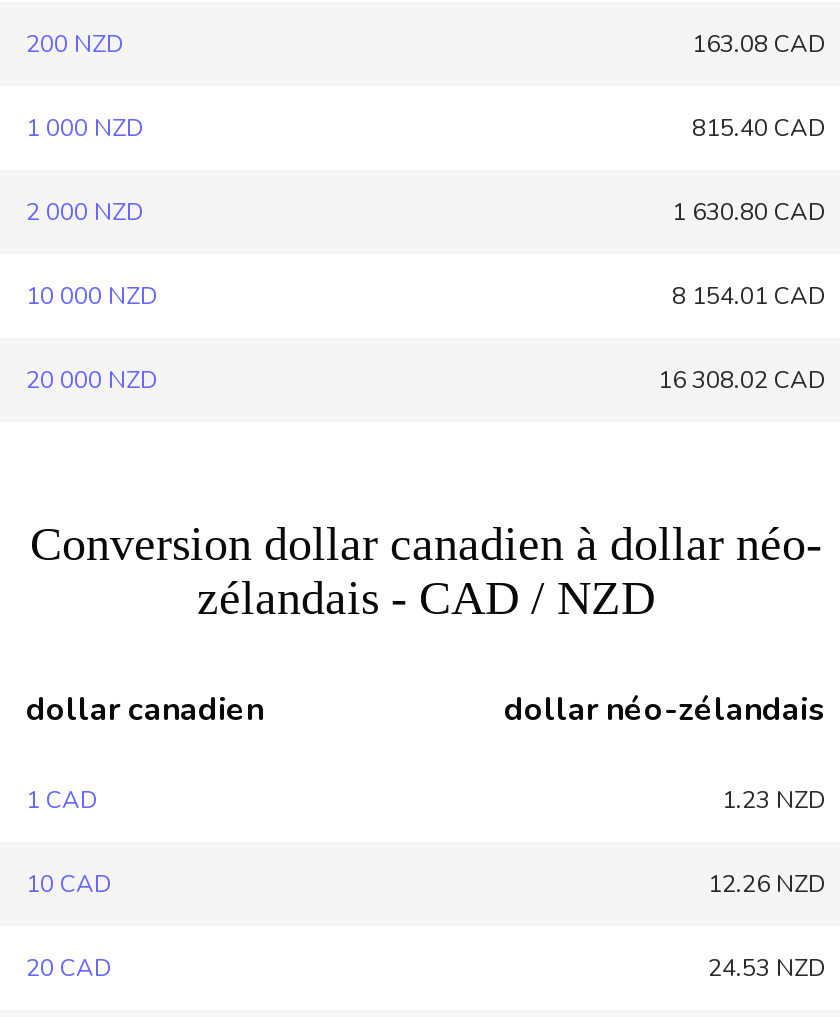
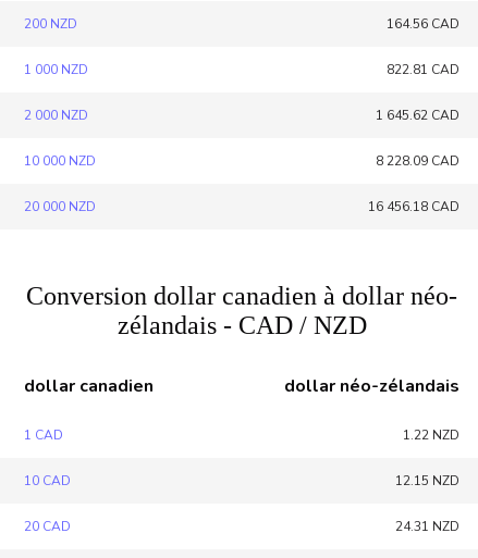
[692,28,826,60] 163.08 CAD -> [387,15,459,33] 164.56 CAD
[692,112,826,144] 815.40 CAD -> [387,61,459,78] 822.81 CAD
[672,196,826,228] 1 630.80 CAD -> [376,107,459,124] 1 645.62 CAD
[672,280,826,312] 8 154.01 CAD -> [376,152,459,170] 8 228.09 CAD
[658,364,826,396] 16 308.02 CAD -> [368,198,459,215] 16 456.18 CAD
[722,784,826,816] 1.23 NZD -> [403,426,459,444] 1.22 NZD
[708,868,826,900] 12.26 NZD -> [395,472,459,489] 12.15 NZD
[708,952,826,984] 24.53 NZD -> [395,518,459,535] 24.31 NZD

